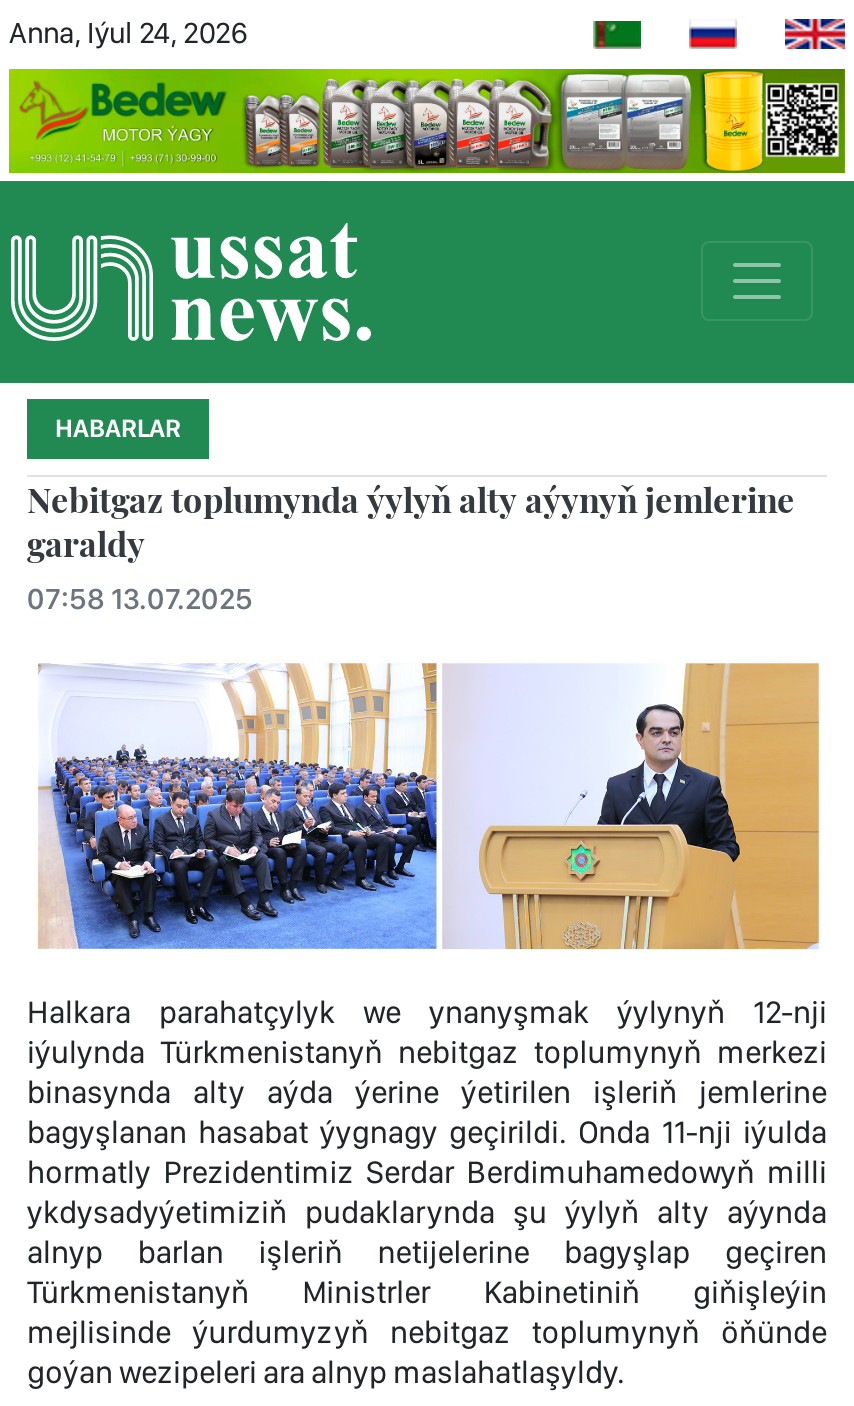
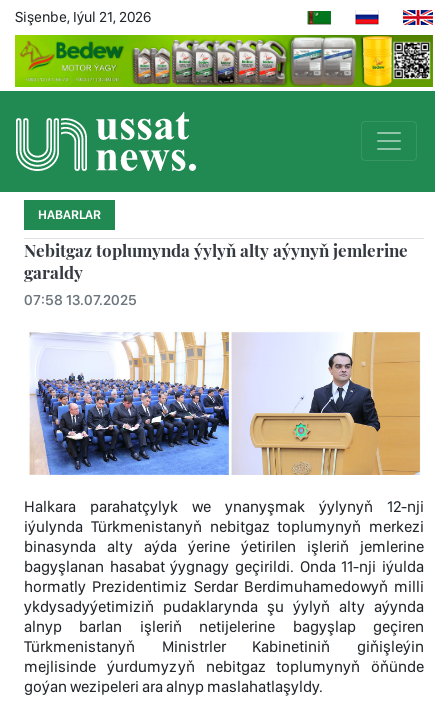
[9,15,247,51] Anna, Iýul 24, 2026 -> [15,8,151,26] Sişenbe, Iýul 21, 2026

